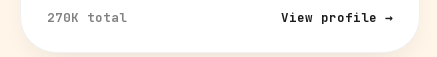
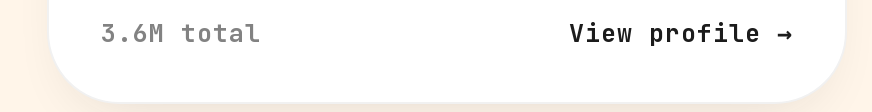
[47,9,127,26] 270K total -> [101,16,261,50] 3.6M total

